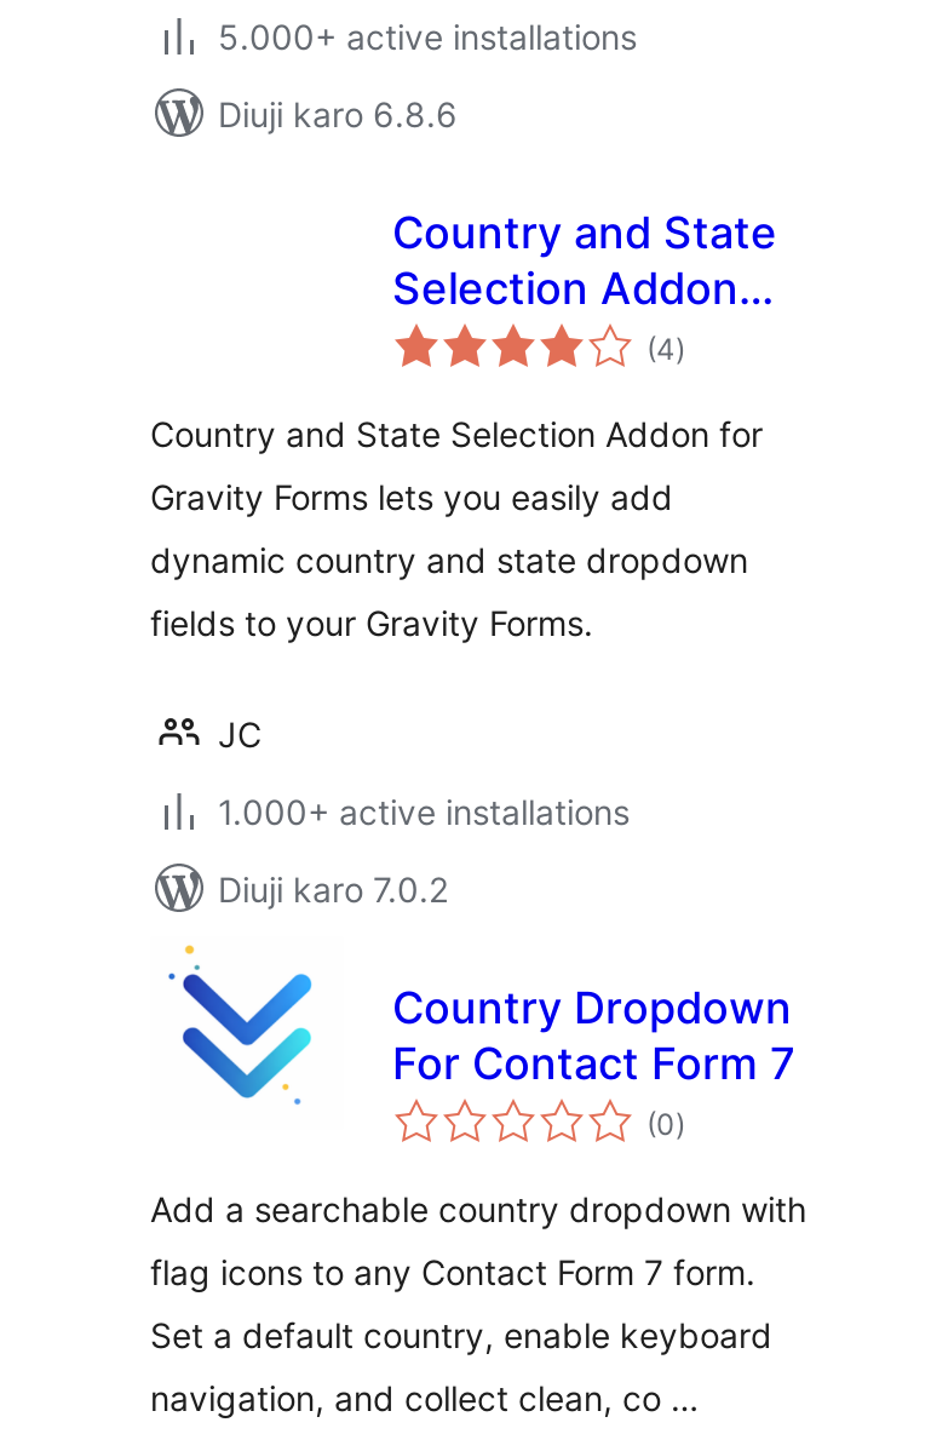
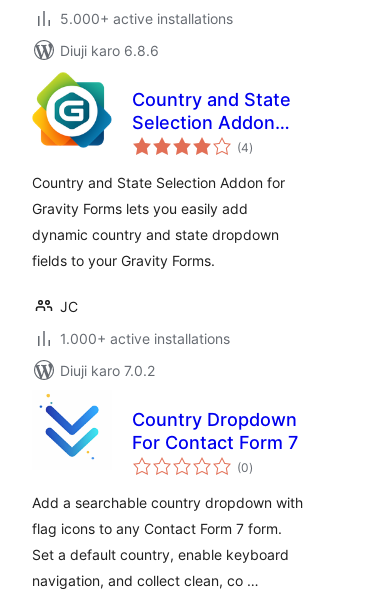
none -> [31,71,113,149] [image]

